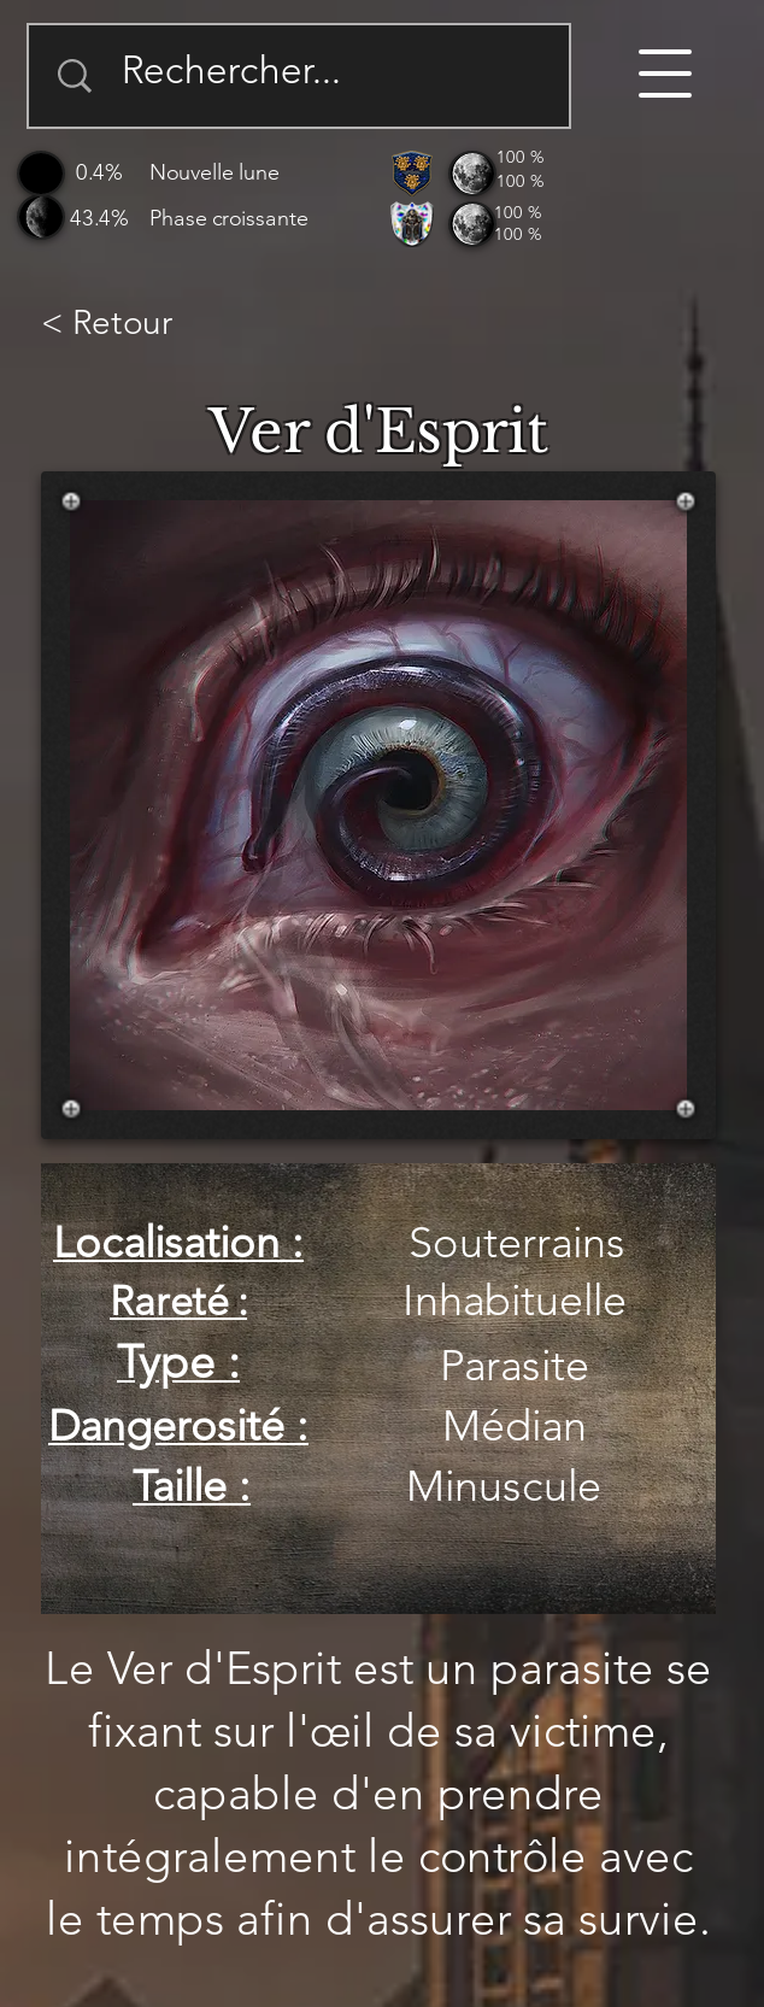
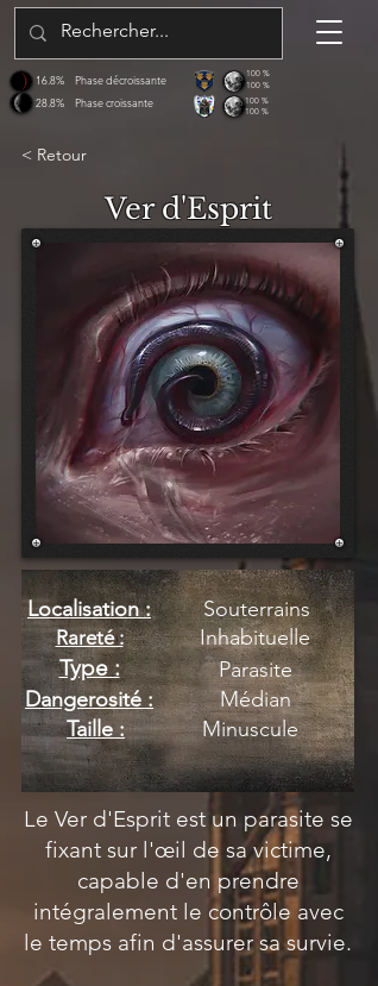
[76,155,122,184] 0.4% -> [36,73,64,87] 16.8%
[149,155,280,184] Nouvelle lune -> [75,73,166,87] Phase décroissante
[70,201,308,230] 43.4% Phase croissante -> [36,95,153,109] 28.8% Phase croissante

